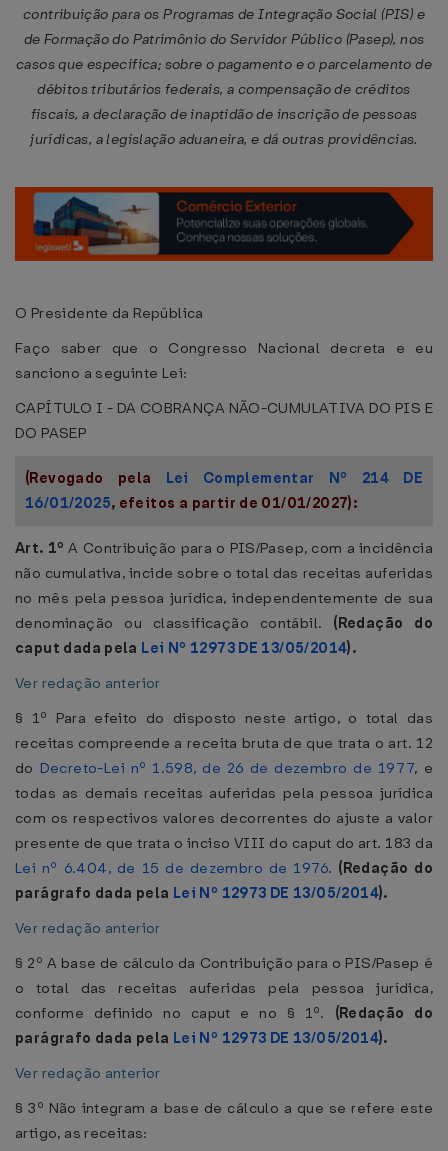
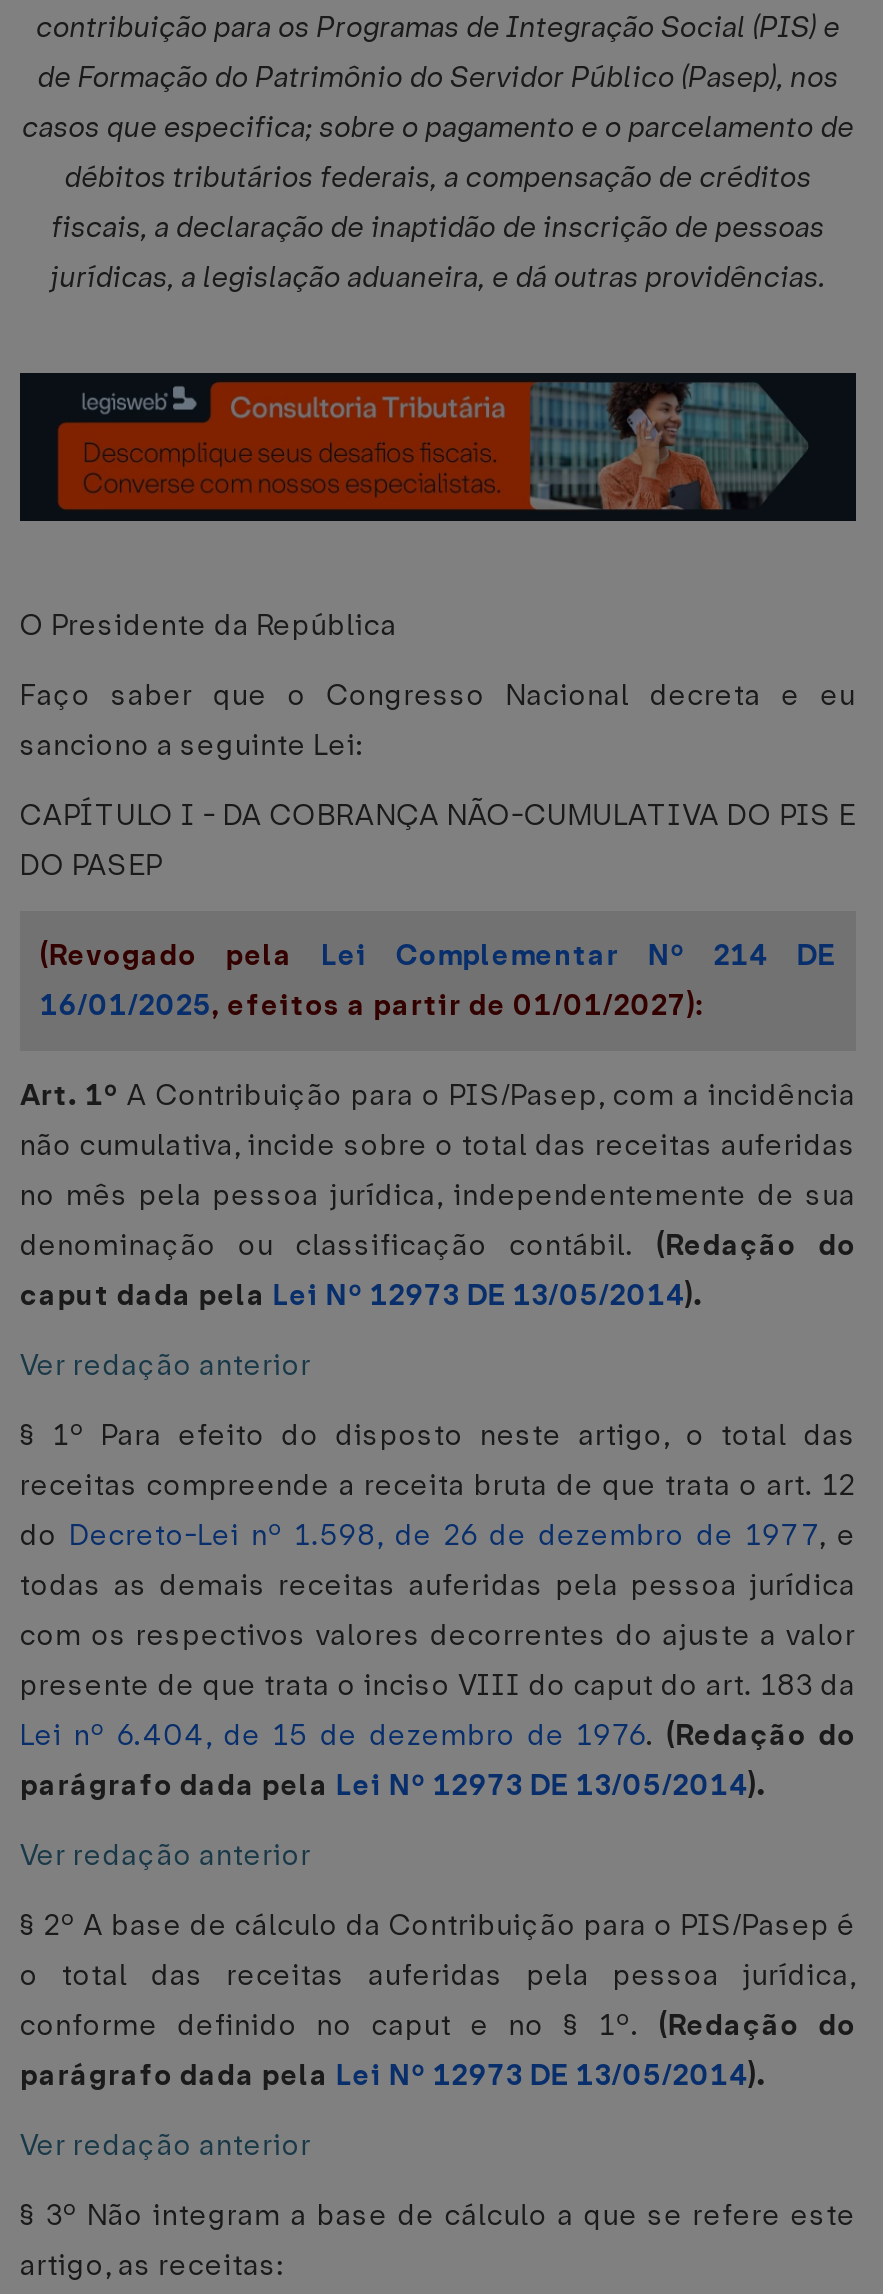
[14,186,434,262] [image] -> [18,371,858,523] [image]

